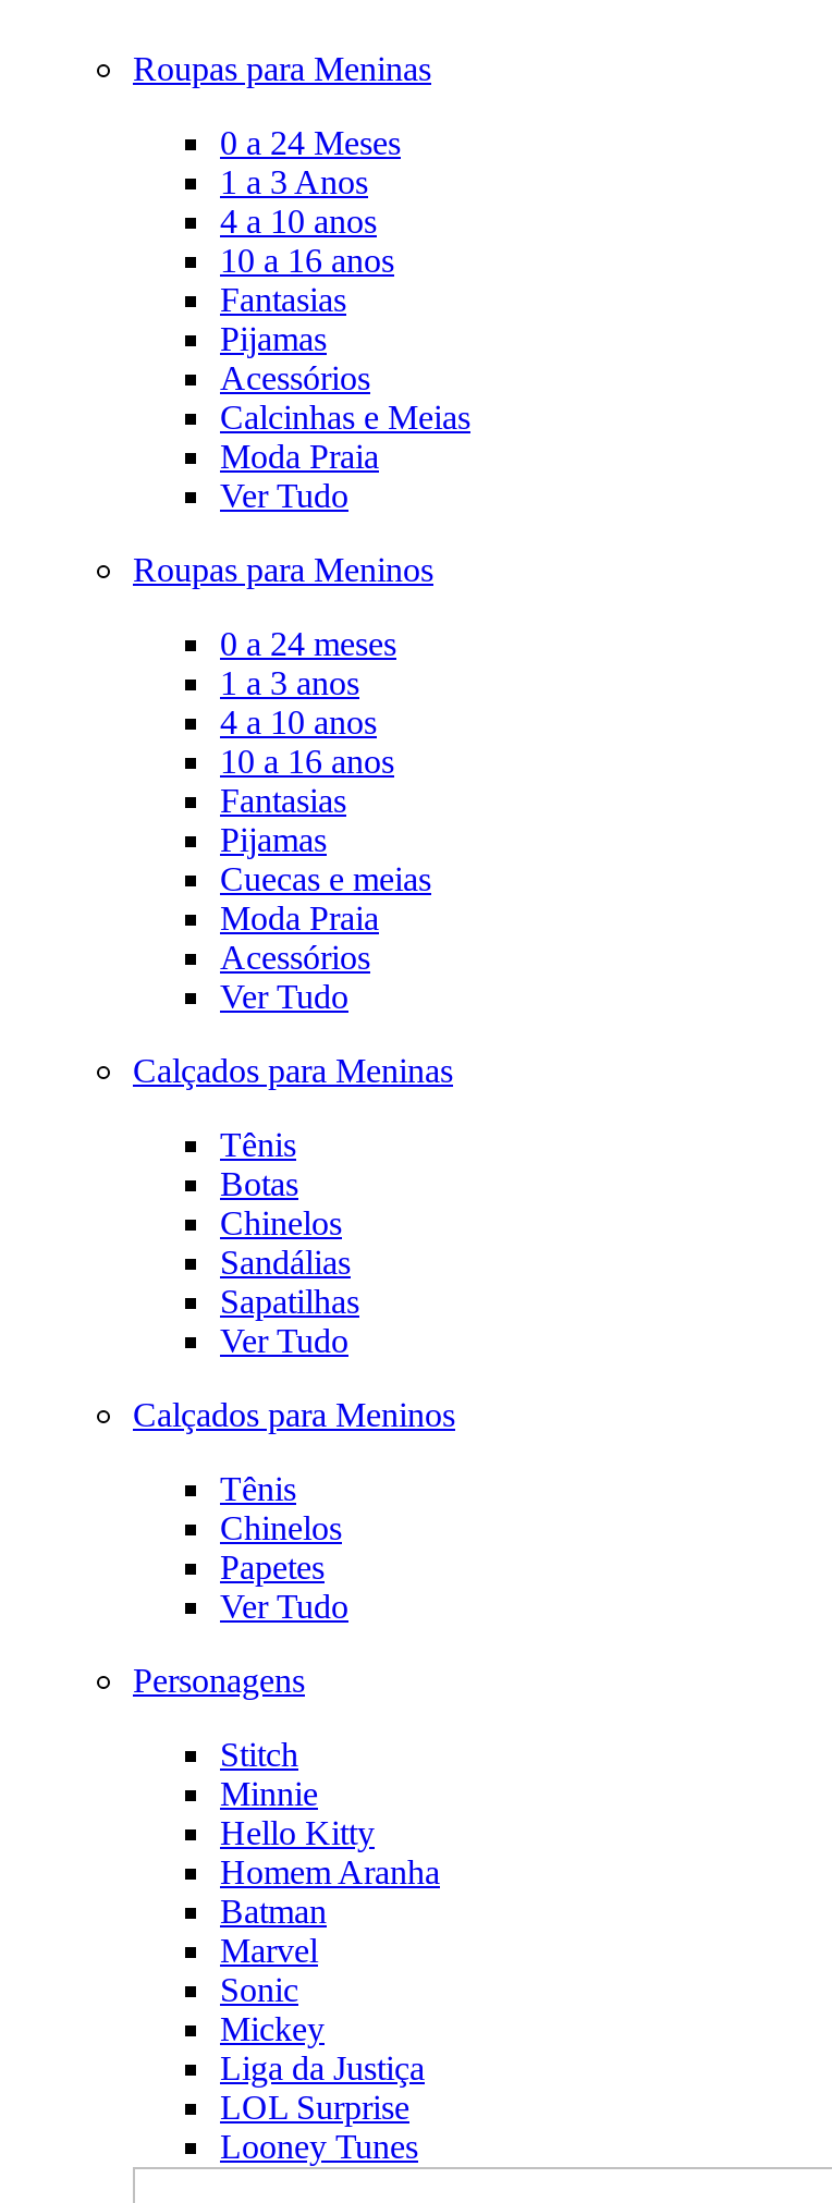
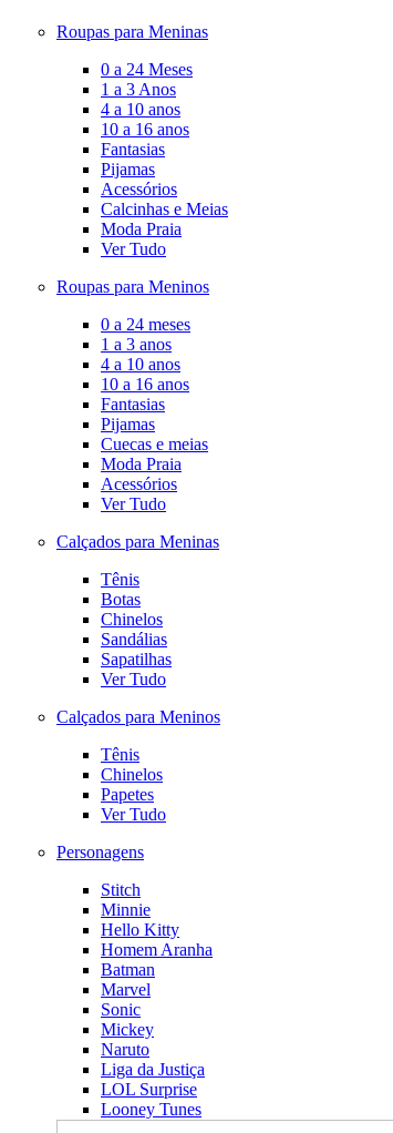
none -> [101,1040,149,1059] Naruto

